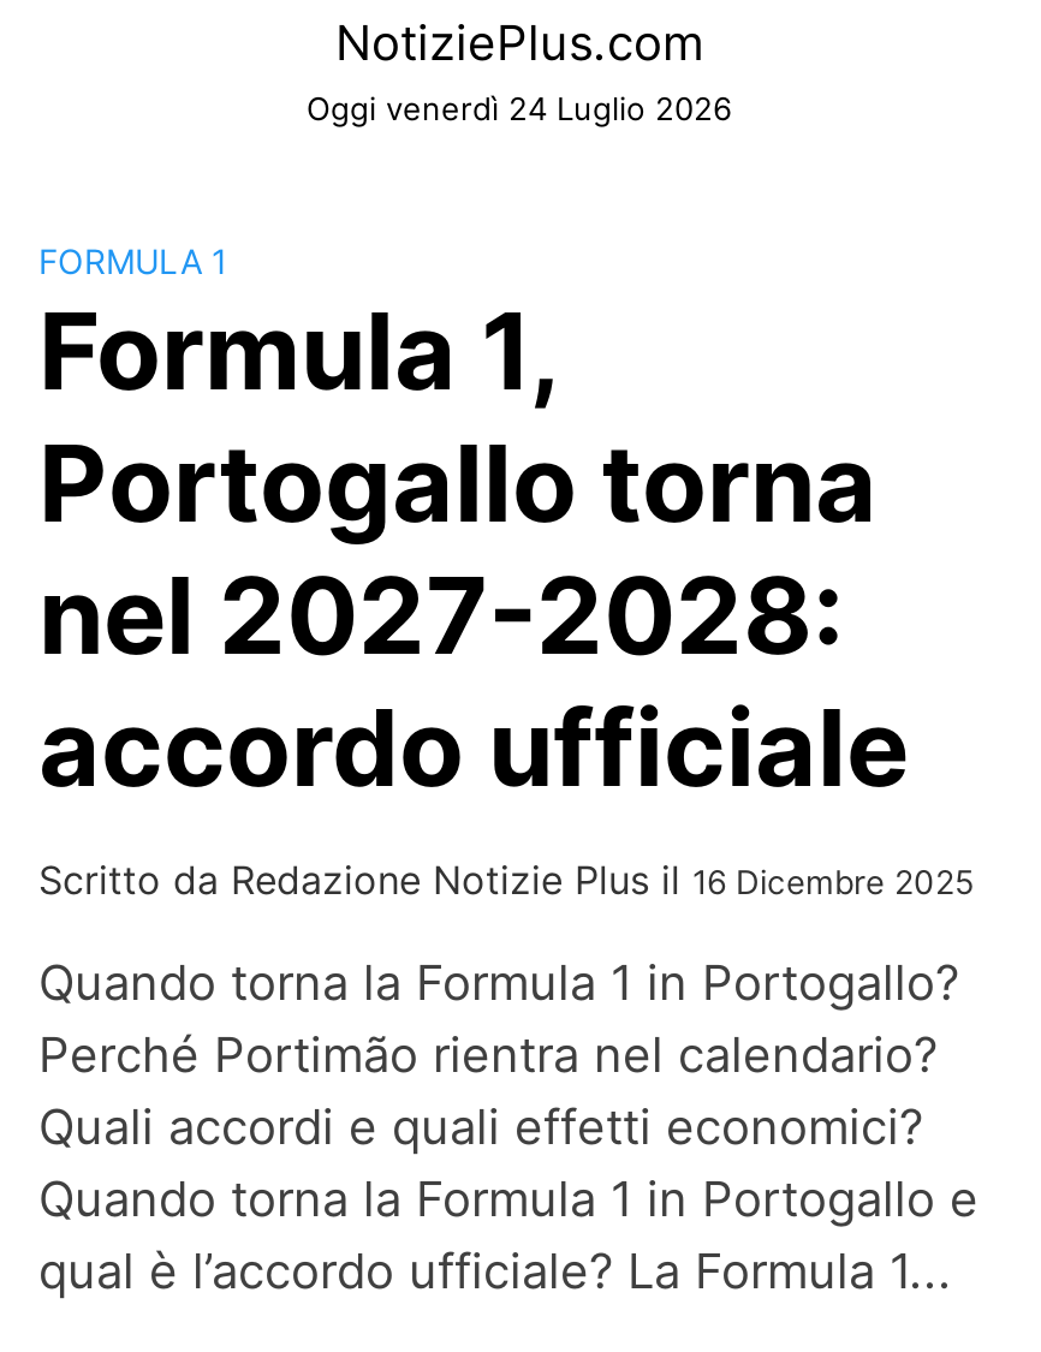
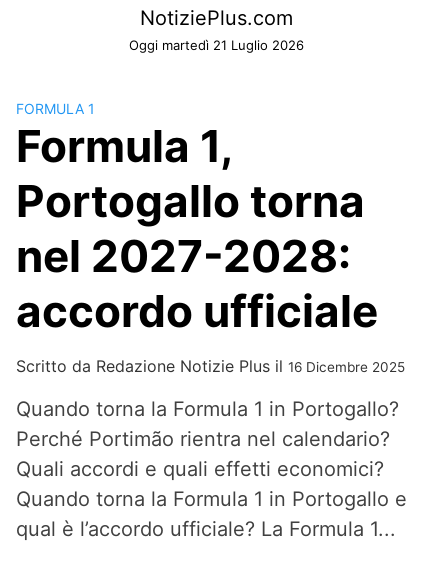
[307,89,732,127] Oggi venerdì 24 Luglio 2026 -> [128,37,303,53] Oggi martedì 21 Luglio 2026

